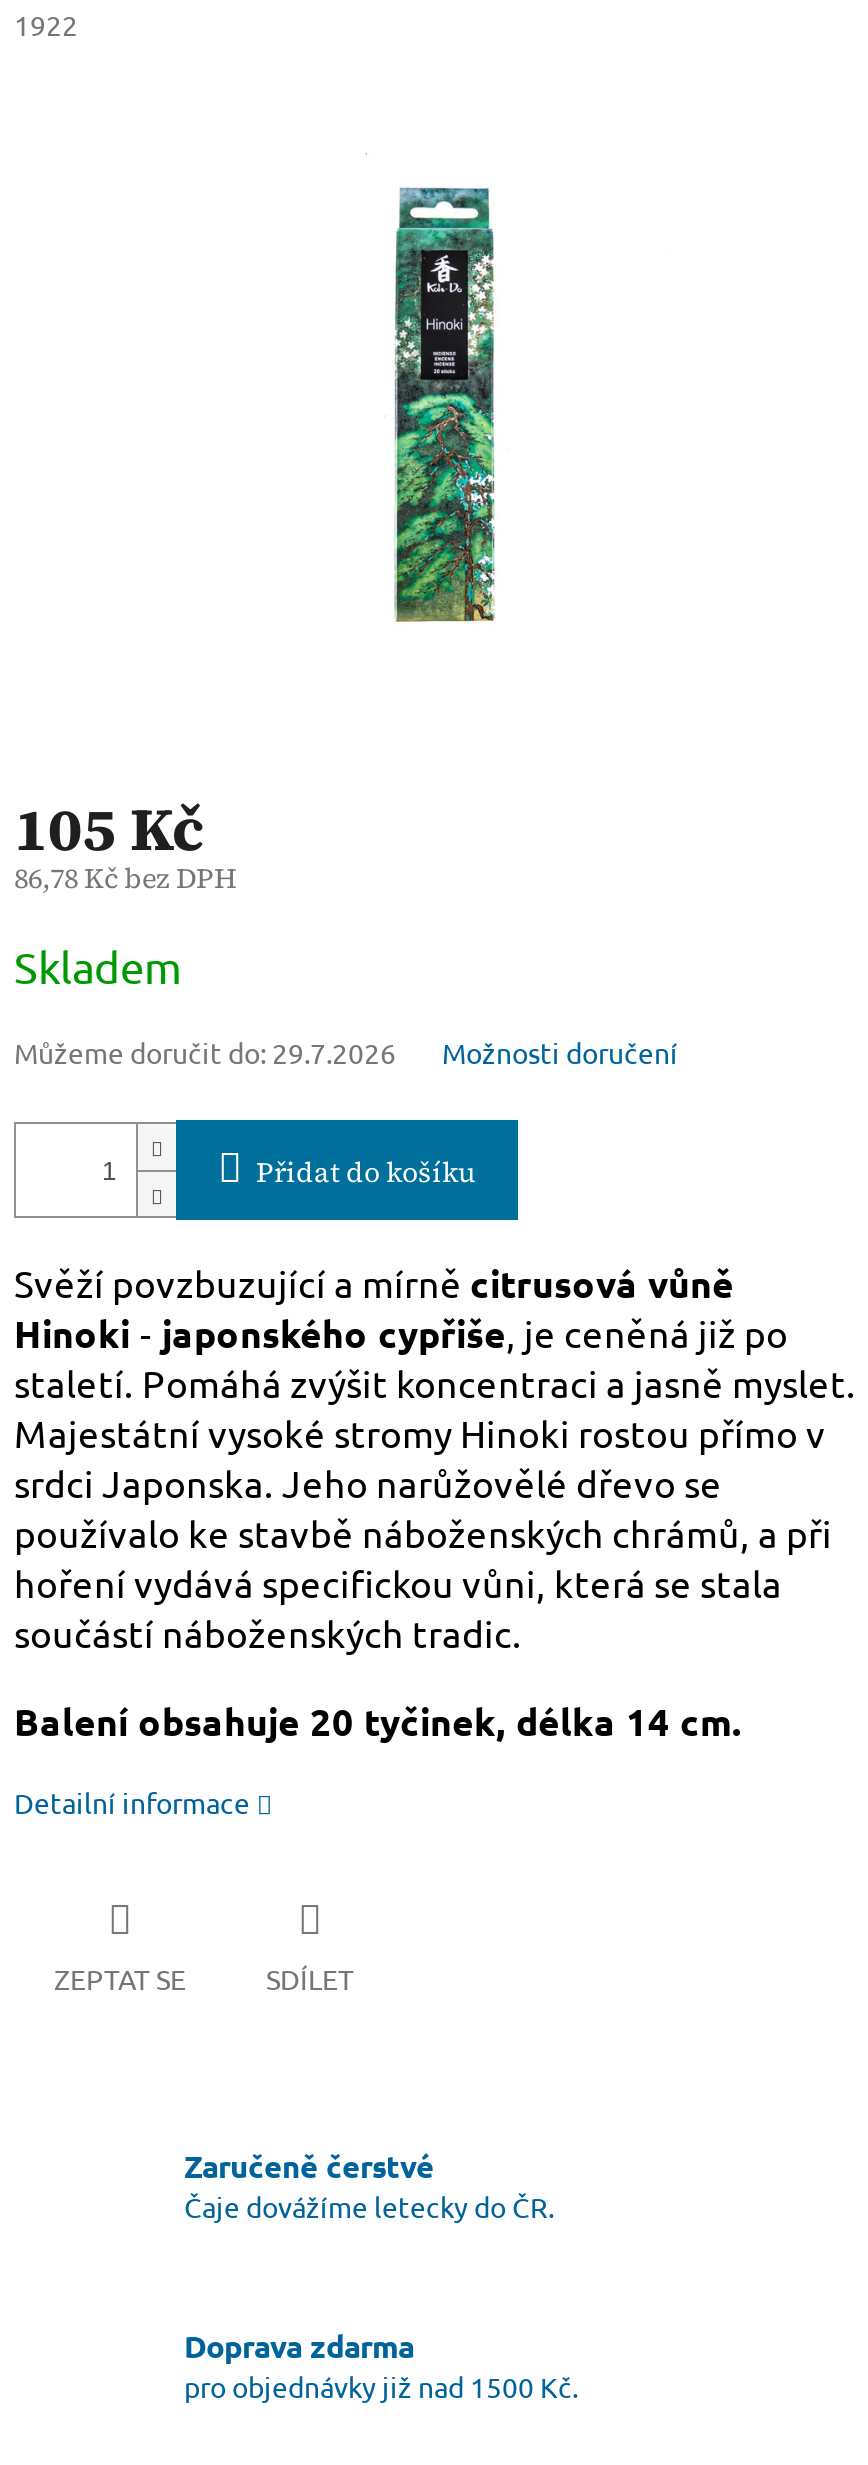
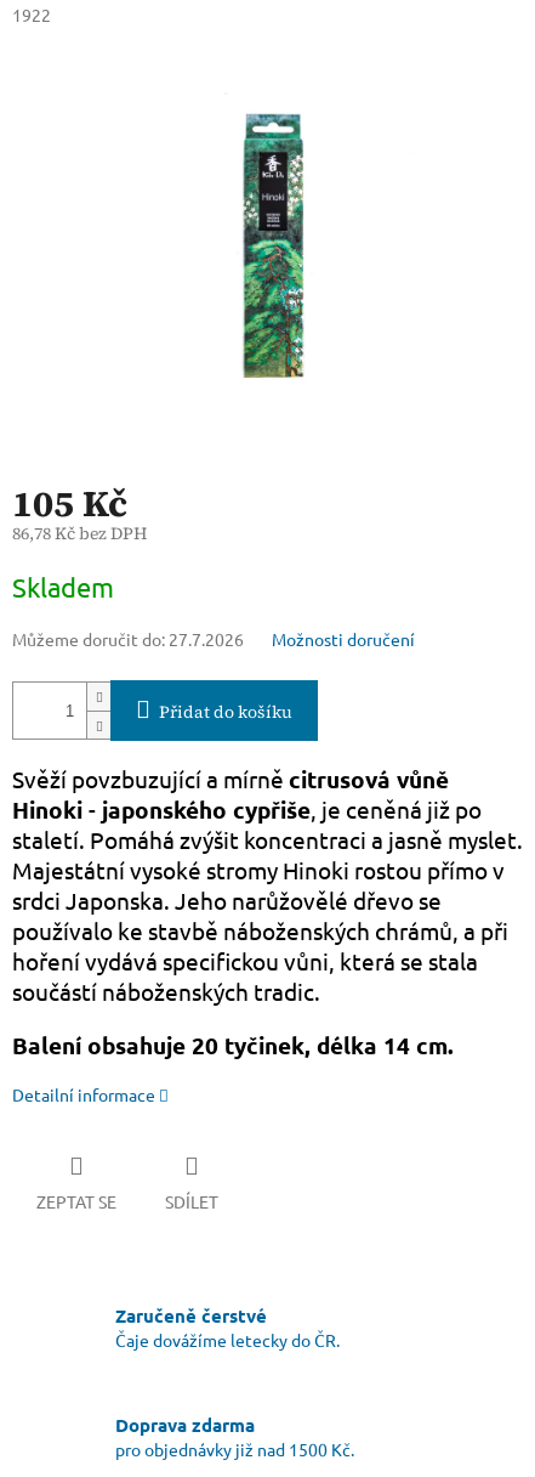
[14,1035,396,1071] Můžeme doručit do: 29.7.2026 -> [12,628,244,650] Můžeme doručit do: 27.7.2026

